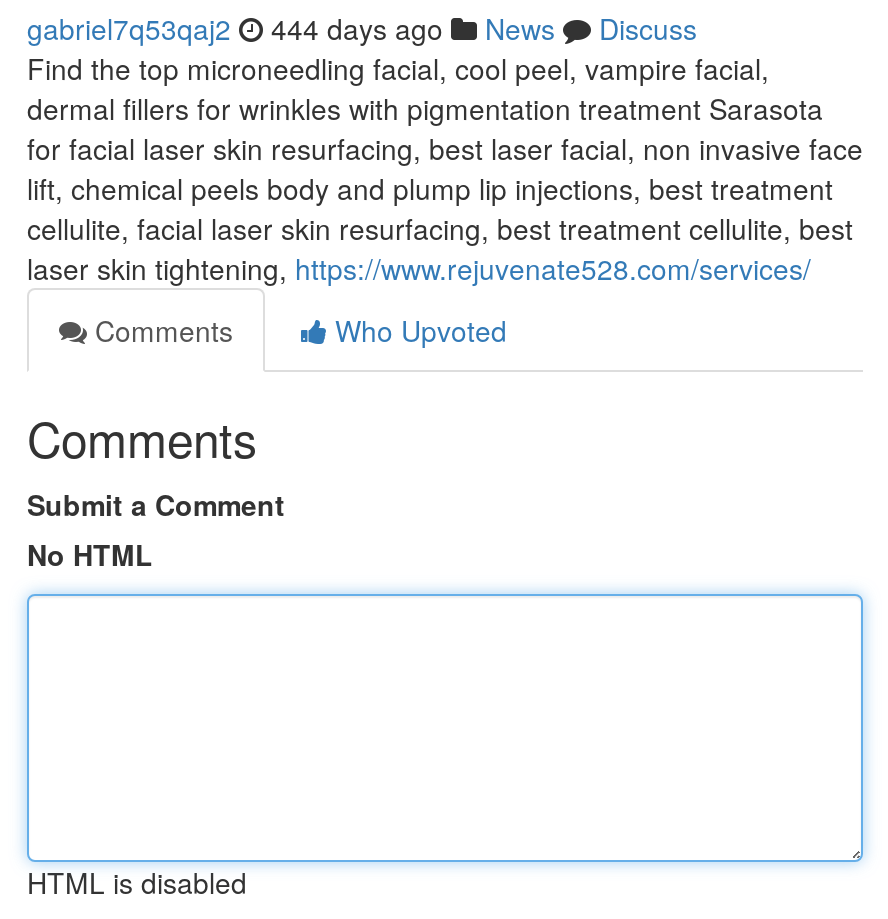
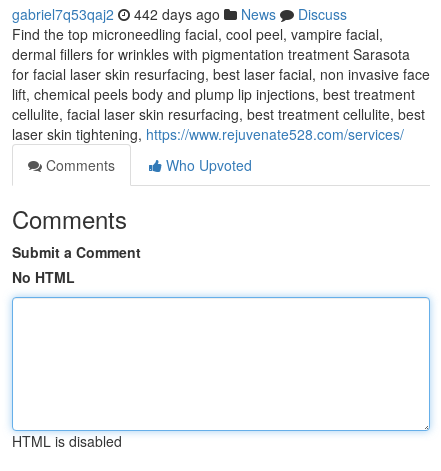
[27,8,697,48] gabriel7q53qaj2 444 days ago News Discuss -> [12,4,347,24] gabriel7q53qaj2 442 days ago News Discuss

